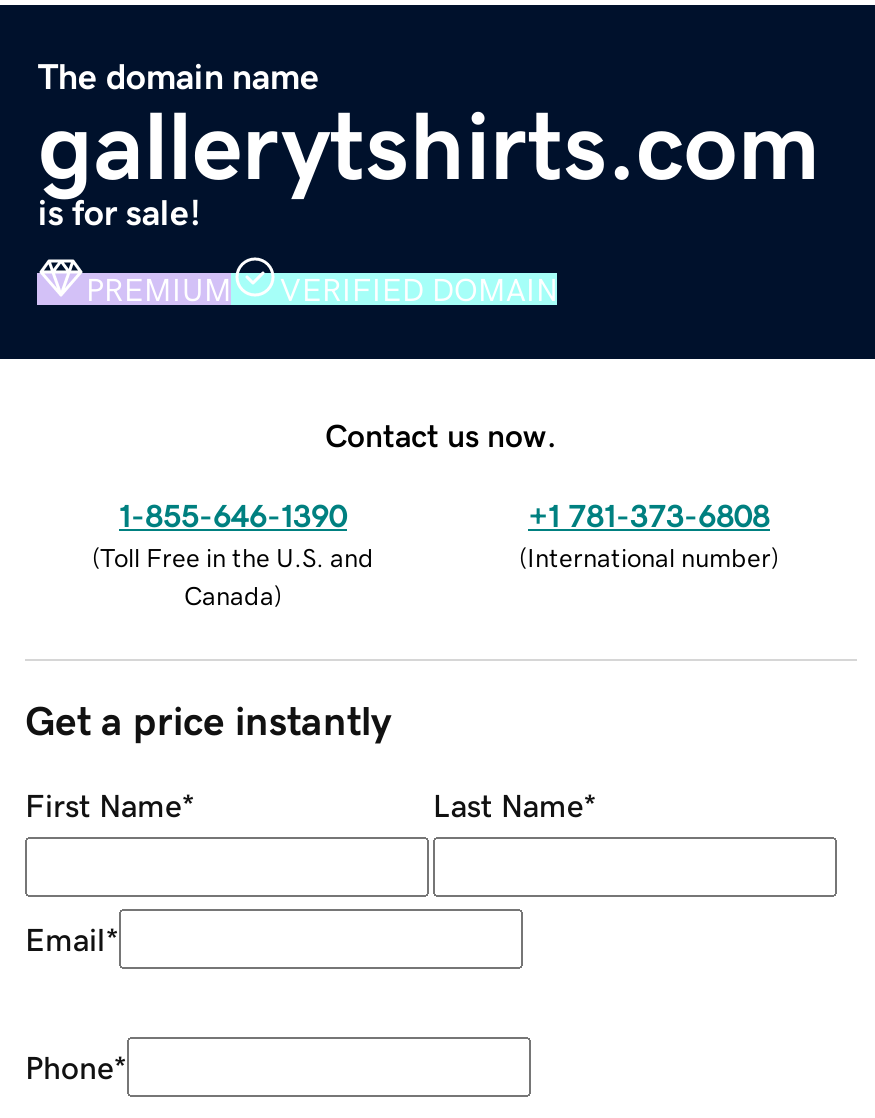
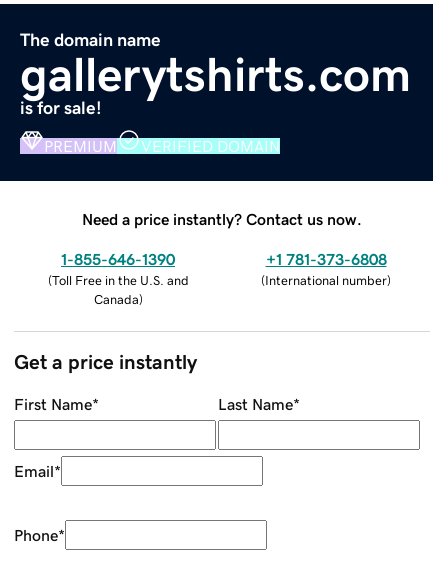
[325,418,557,450] Contact us now. -> [82,211,362,227] Need a price instantly? Contact us now.

